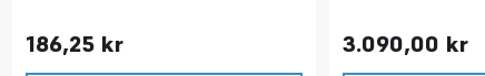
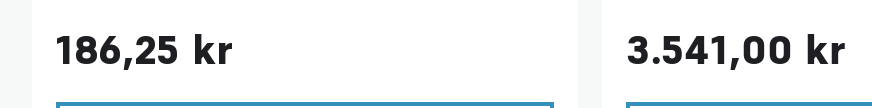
[343,30,469,59] 3.090,00 kr -> [627,25,845,77] 3.541,00 kr

